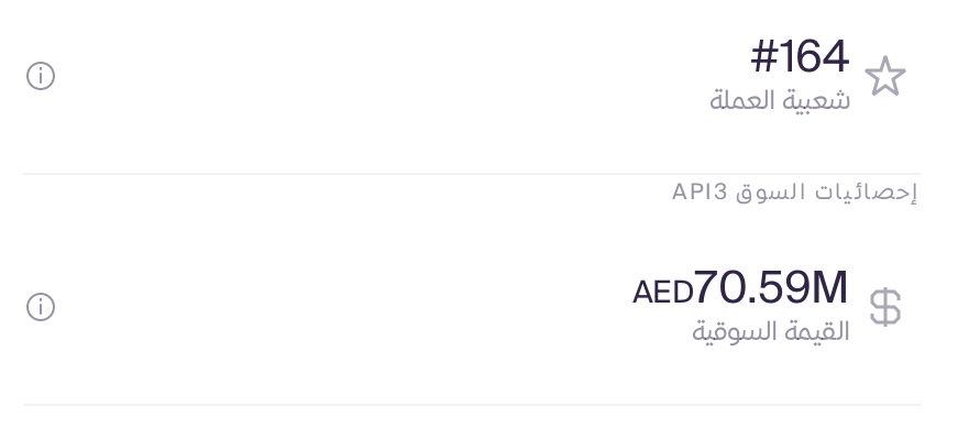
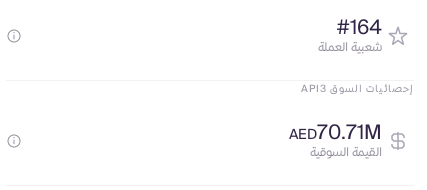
[632,252,850,327] AED 70.59M -> [289,116,382,150] AED 70.71M

